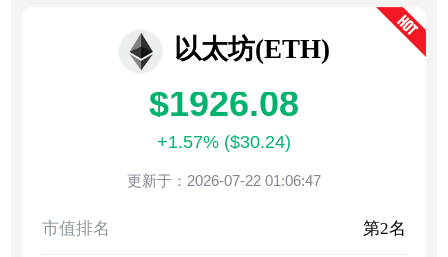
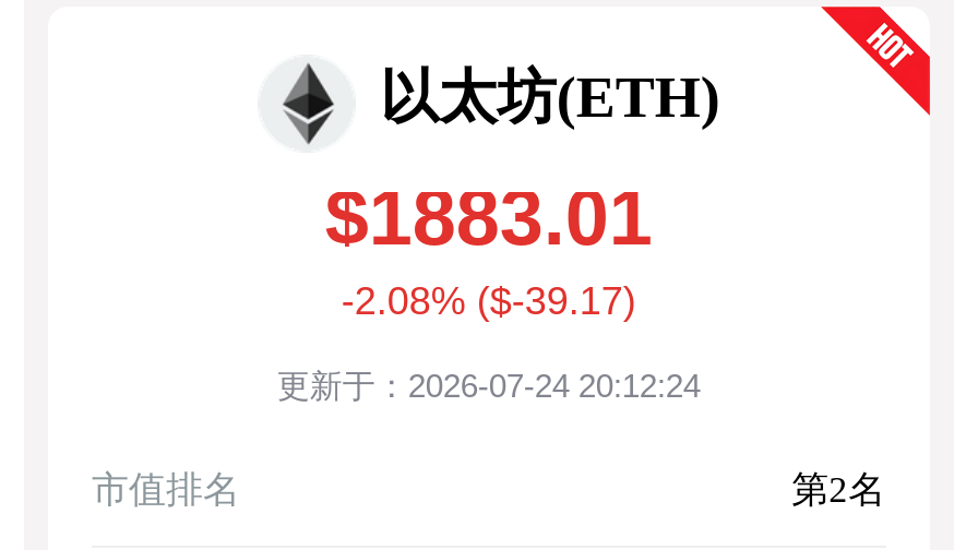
[149,84,299,124] $1926.08 -> [325,174,652,261] $1883.01
[157,132,291,152] +1.57% ($30.24) -> [341,280,636,323] -2.08% ($-39.17)
[127,173,321,189] 更新于：2026-07-22 01:06:47 -> [277,368,700,403] 更新于：2026-07-24 20:12:24

